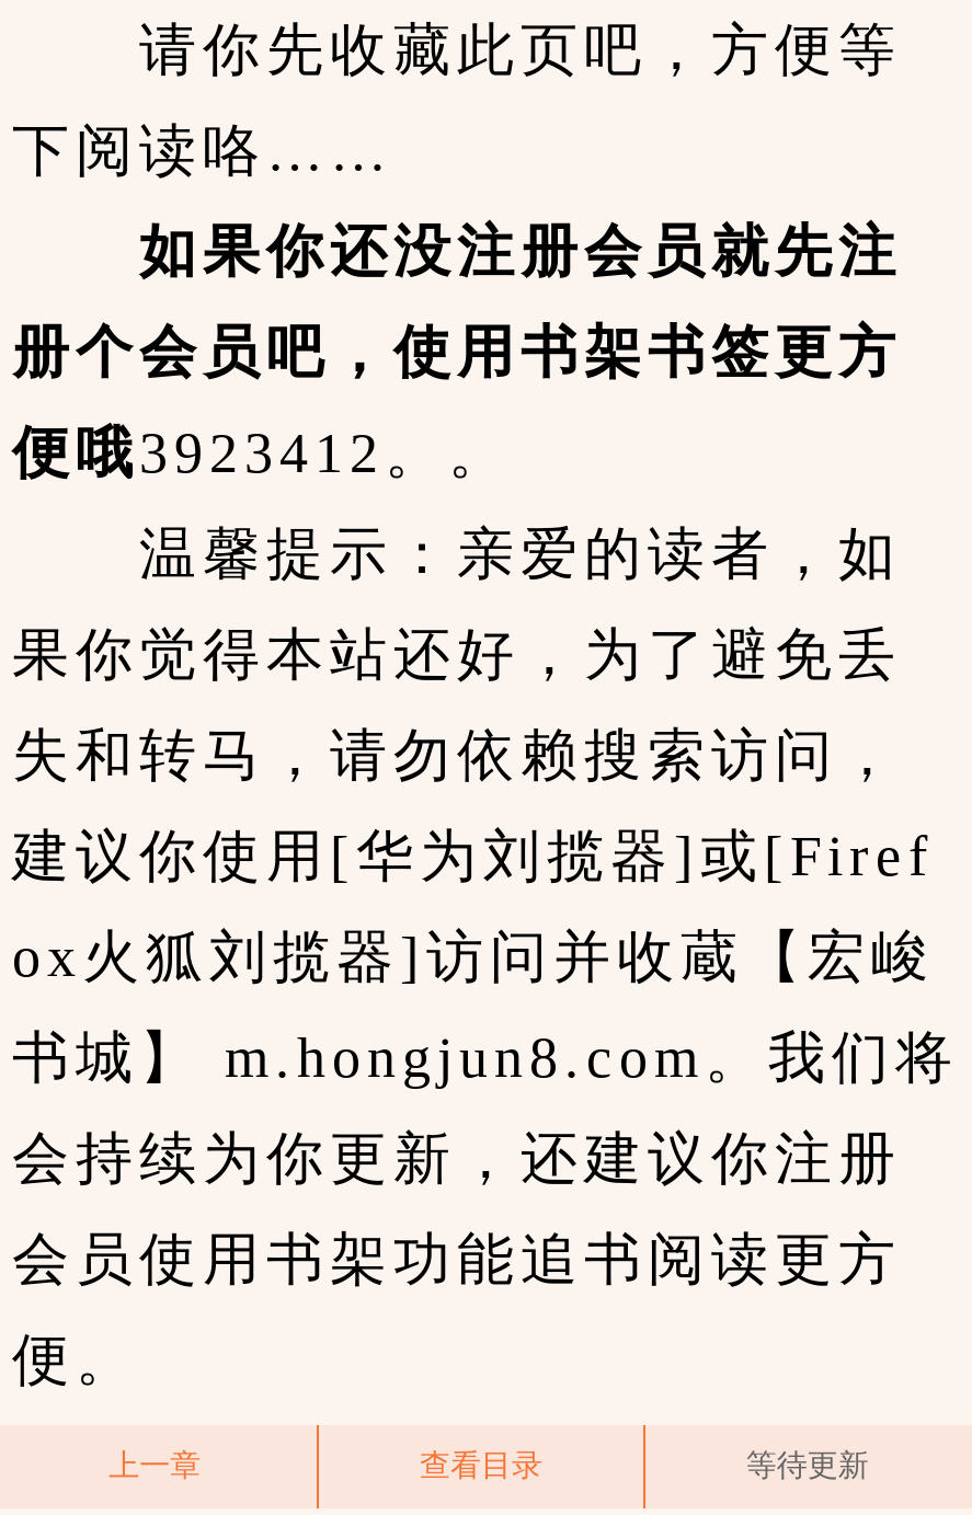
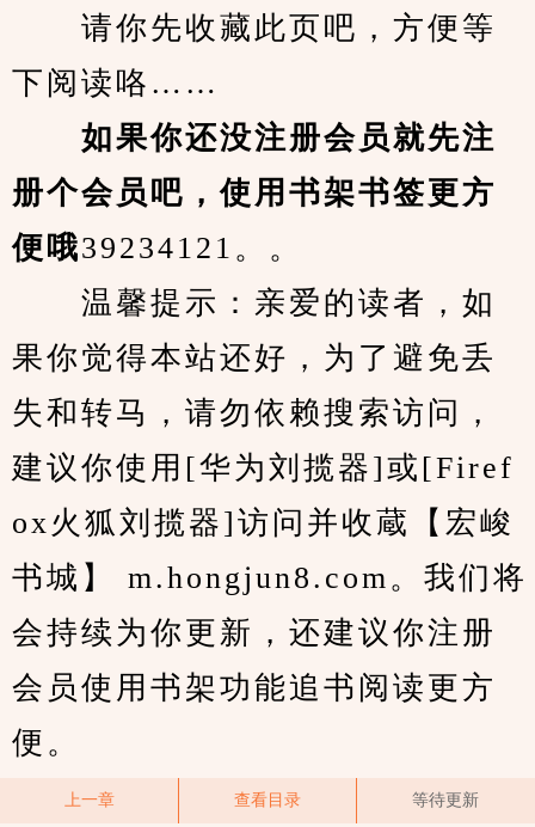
[12,422,512,485] 便哦3923412。。 -> [12,231,303,265] 便哦39234121。。

